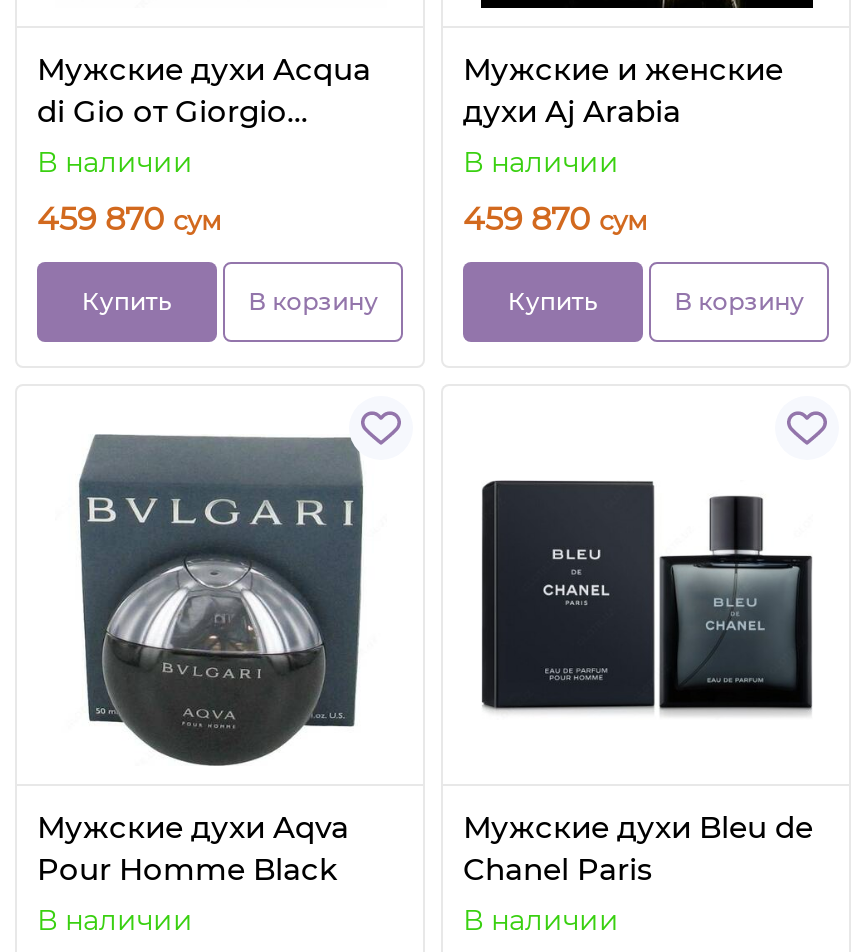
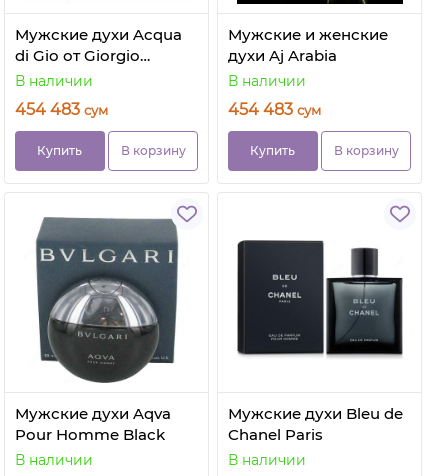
[37,200,221,238] 459 870 сум -> [15,100,108,119] 454 483 сум
[463,200,647,238] 459 870 сум -> [228,100,321,119] 454 483 сум

